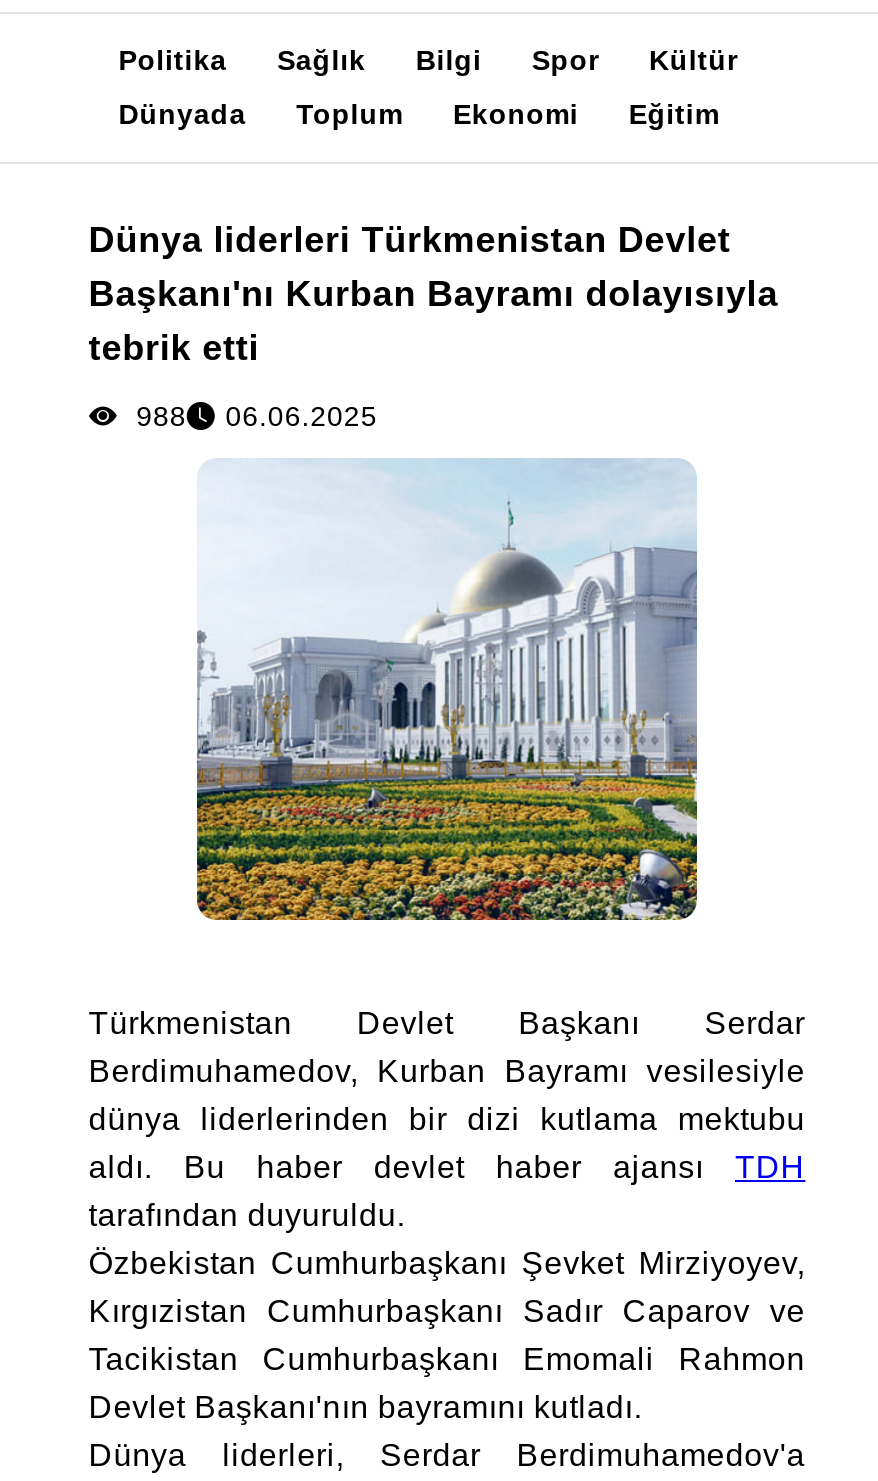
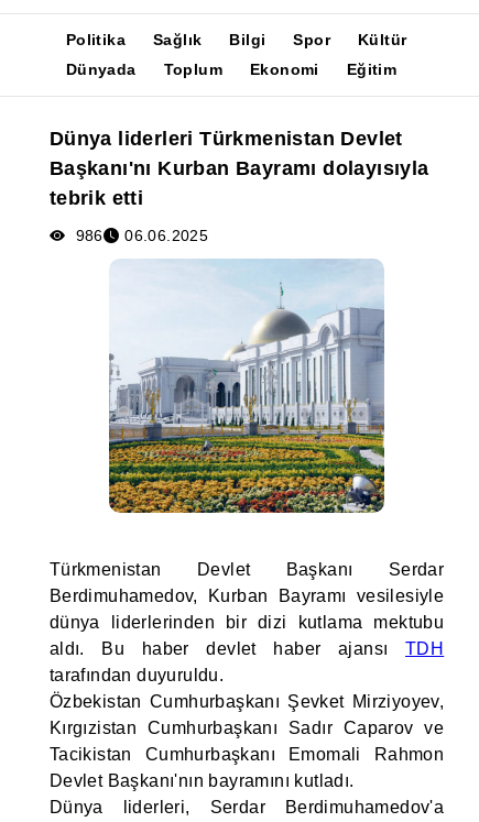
[127,400,377,432] 988 06.06.2025 -> [71,227,208,244] 986 06.06.2025

